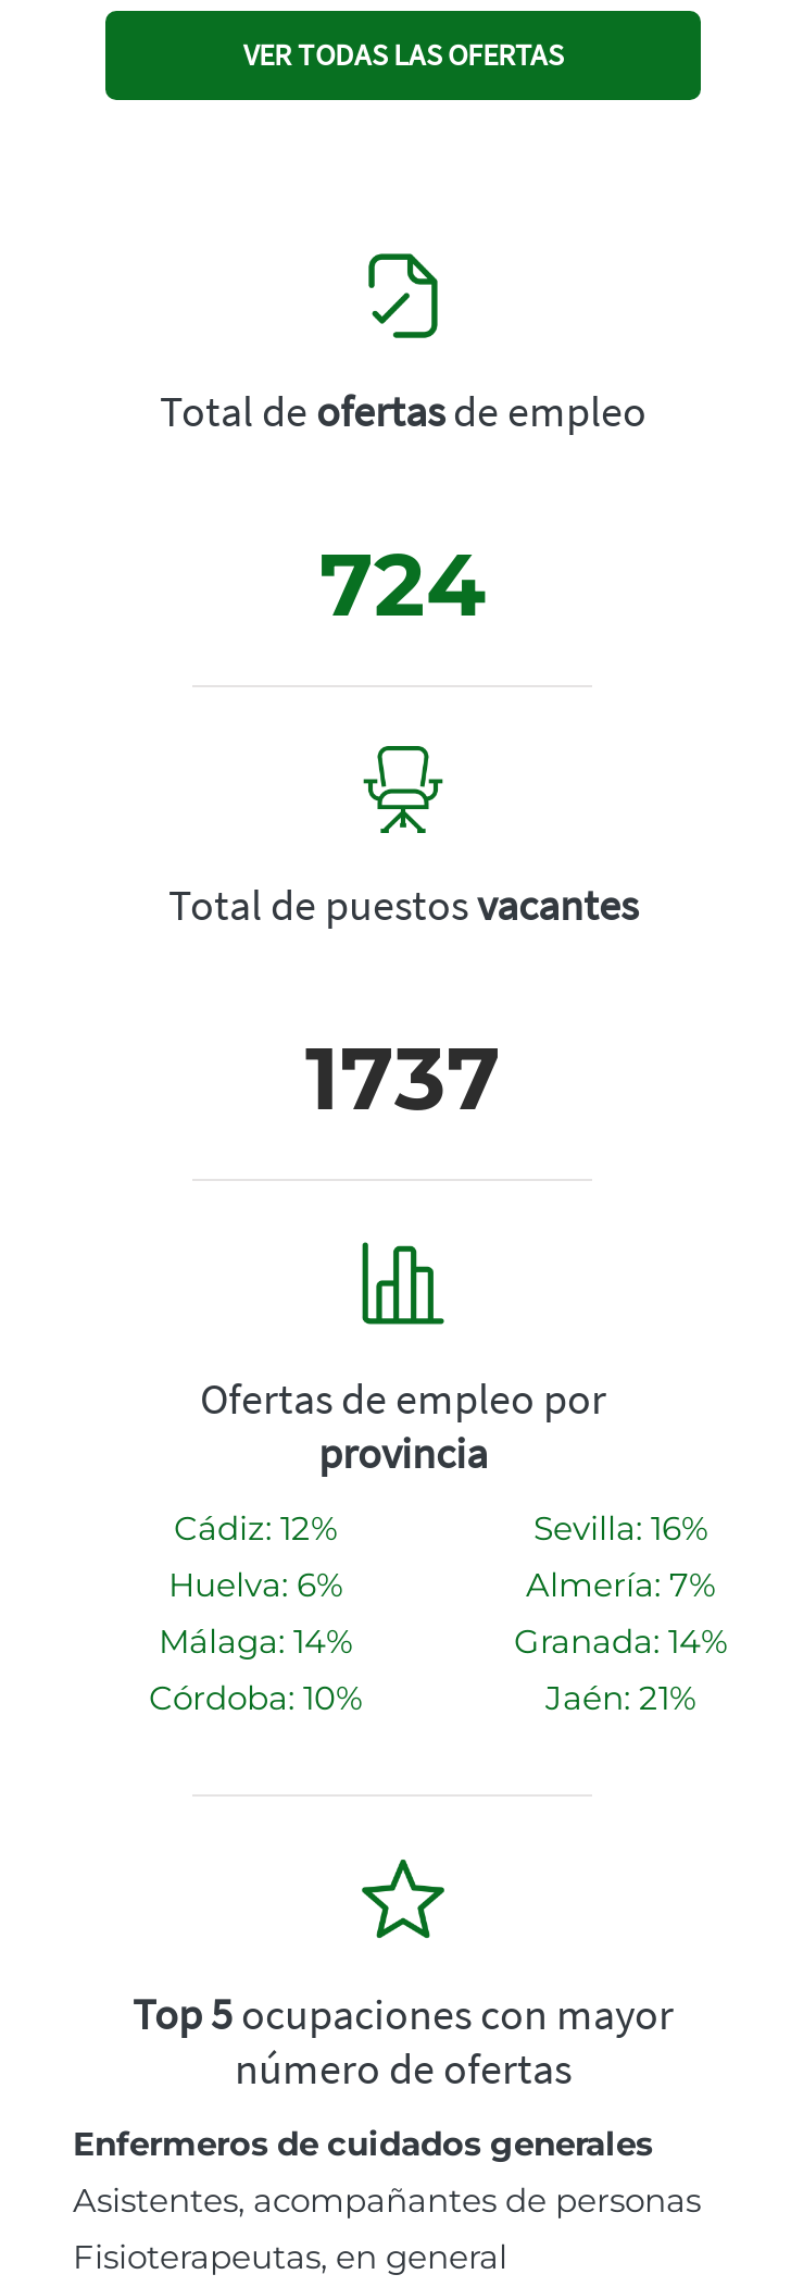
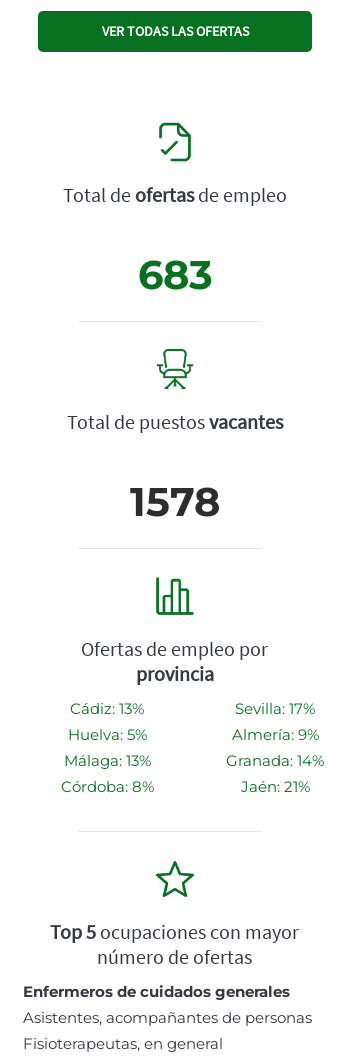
[319,531,487,638] 724 -> [137,250,212,299] 683
[305,1025,501,1132] 1737 -> [130,477,220,526] 1578
[174,1508,337,1549] Cádiz: 12% -> [70,699,144,718] Cádiz: 13%
[533,1508,707,1549] Sevilla: 16% -> [235,699,315,718] Sevilla: 17%
[168,1564,342,1606] Huelva: 6% -> [67,725,146,744] Huelva: 5%
[526,1564,715,1606] Almería: 7% -> [231,725,318,744] Almería: 9%
[159,1621,352,1662] Málaga: 14% -> [63,751,150,770] Málaga: 13%
[149,1678,362,1719] Córdoba: 10% -> [60,777,153,796] Córdoba: 8%

